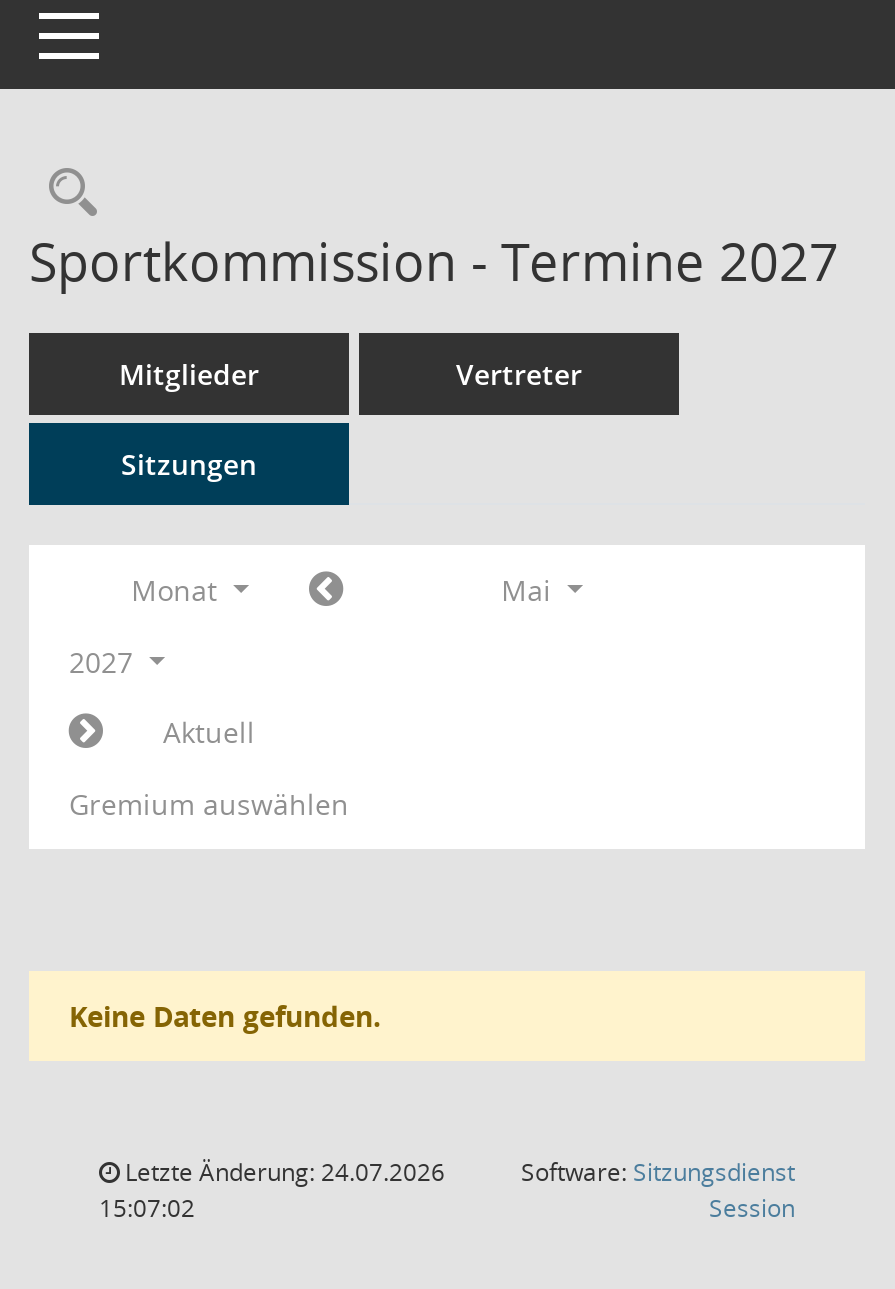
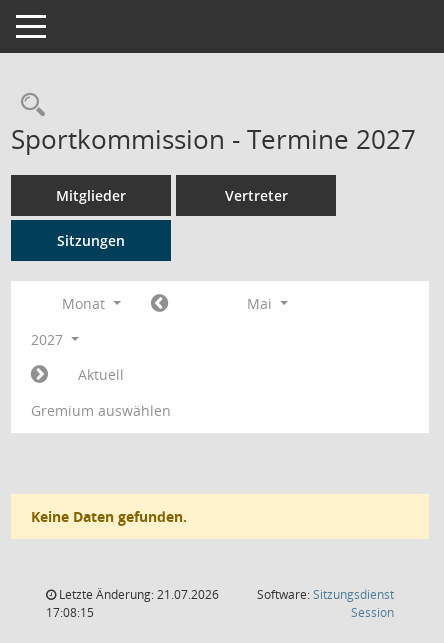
[119,1155,445,1189] Letzte Änderung: 24.07.2026 -> [56,586,219,603] Letzte Änderung: 21.07.2026
[99,1191,195,1225] 15:07:02 -> [46,604,94,621] 17:08:15

